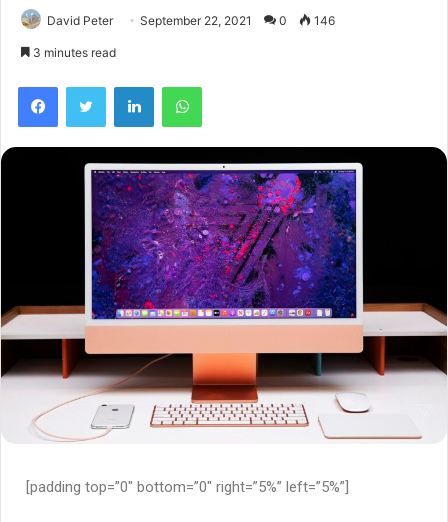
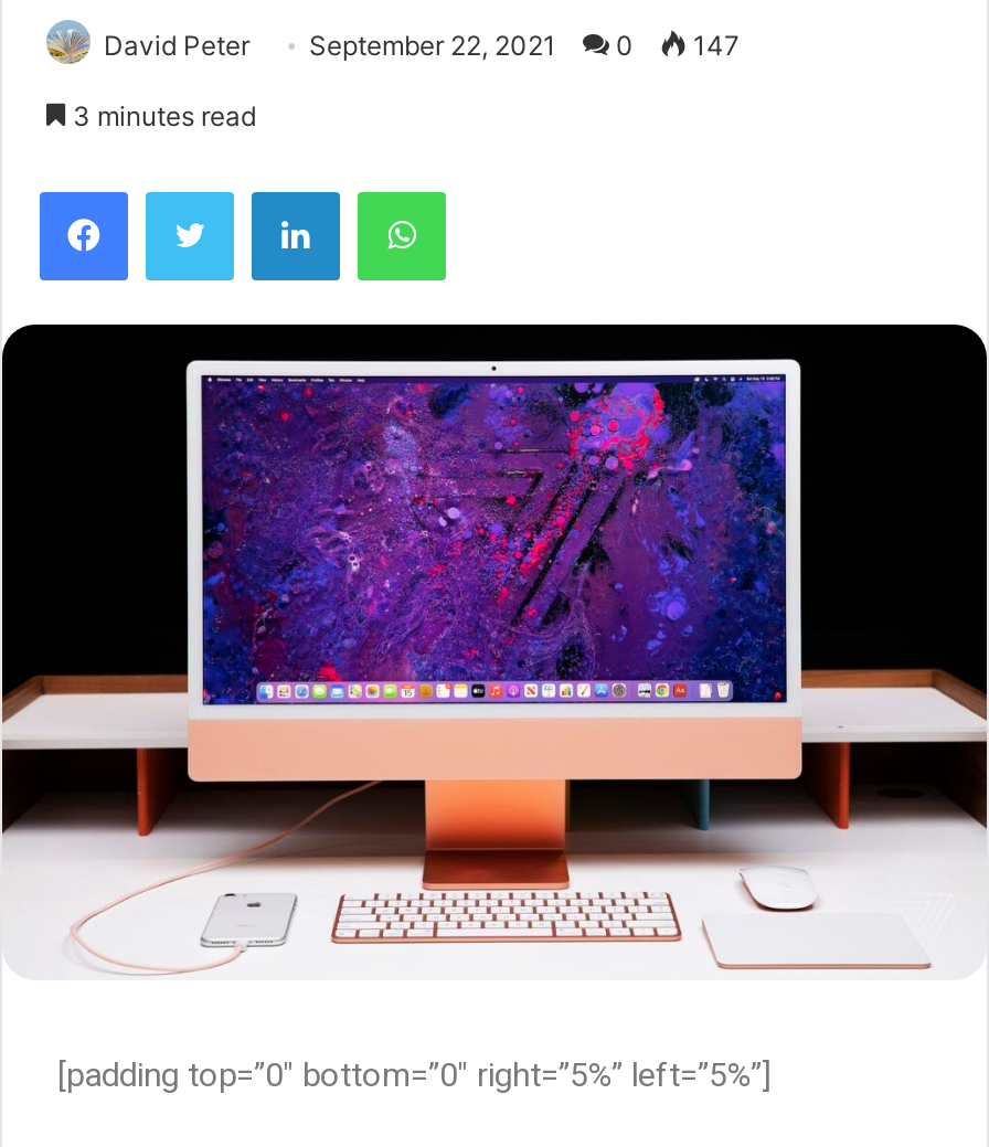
[47,13,335,28] David Peter September 22, 2021 0 146 -> [104,29,740,62] David Peter September 22, 2021 0 147

